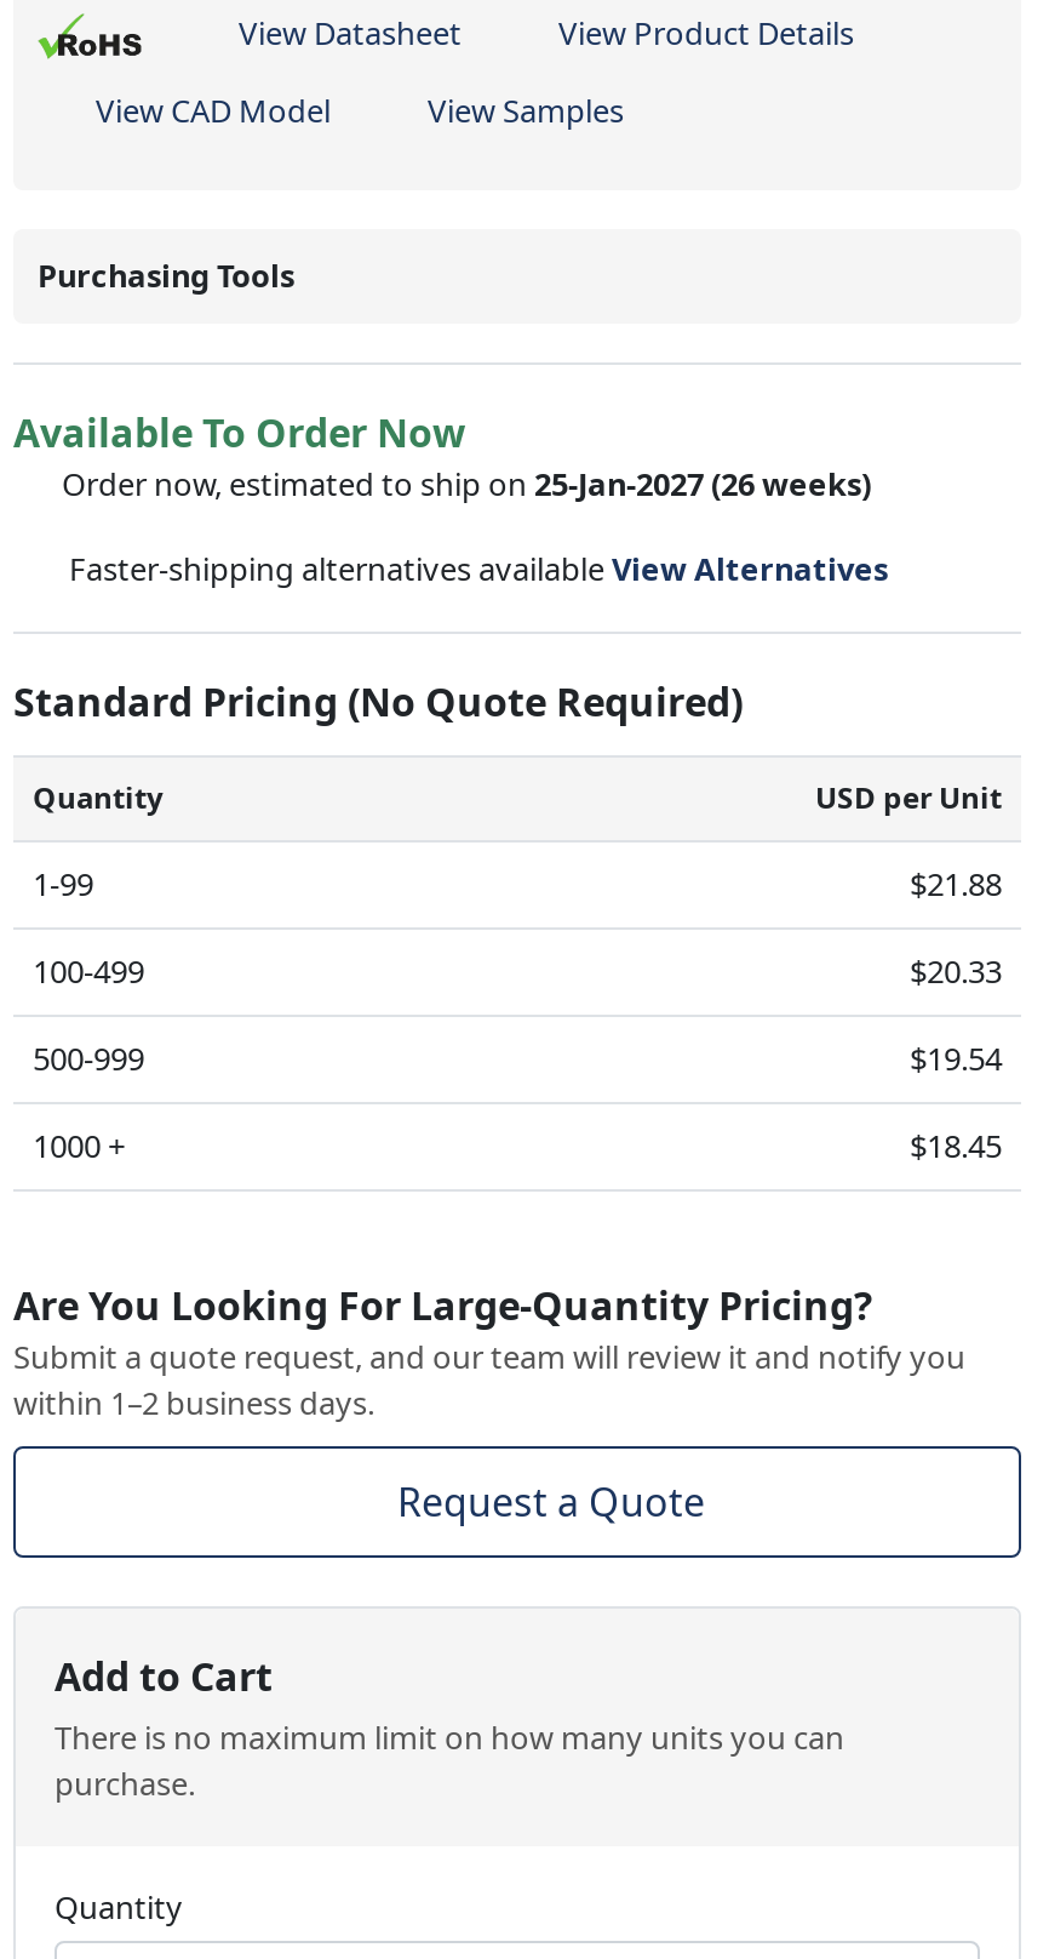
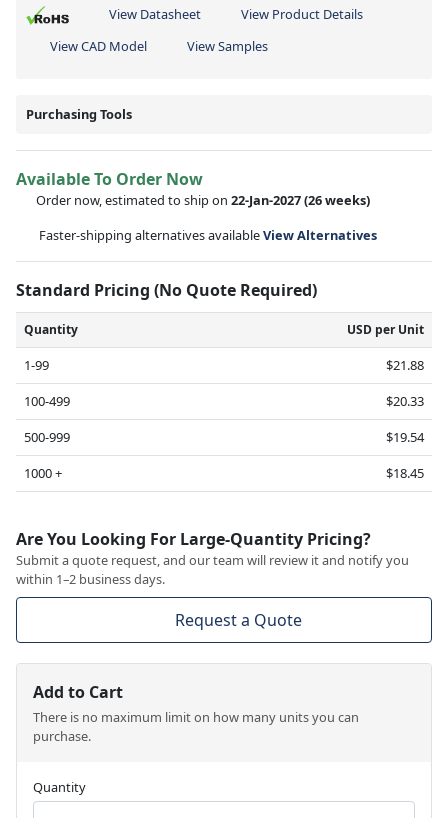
[62,462,878,506] Order now, estimated to ship on 25-Jan-2027 (26 weeks) -> [36,191,373,209] Order now, estimated to ship on 22-Jan-2027 (26 weeks)

